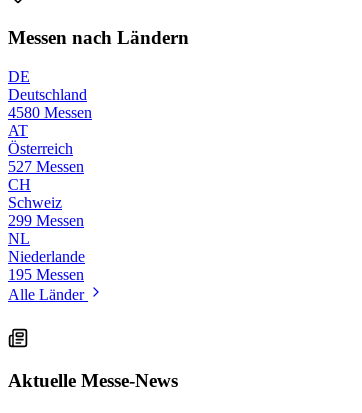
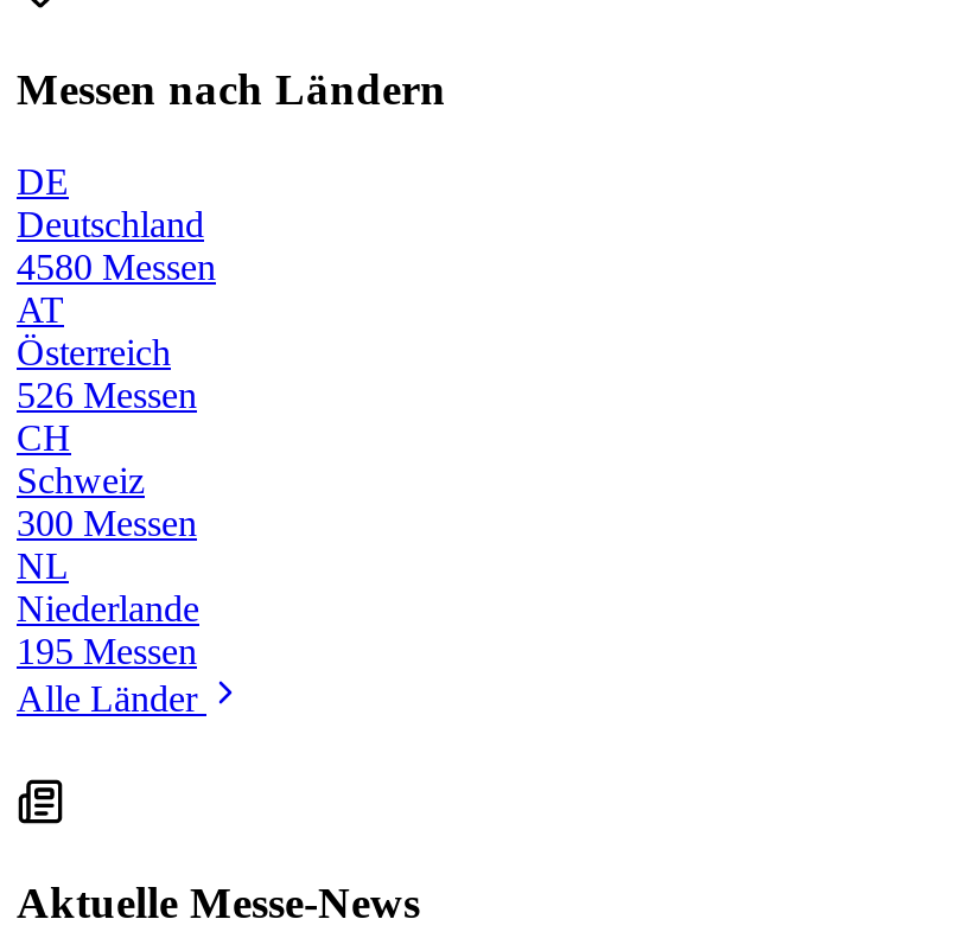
[8,158,84,175] 527 Messen -> [17,374,197,414] 526 Messen
[8,212,84,229] 299 Messen -> [17,502,197,542] 300 Messen

